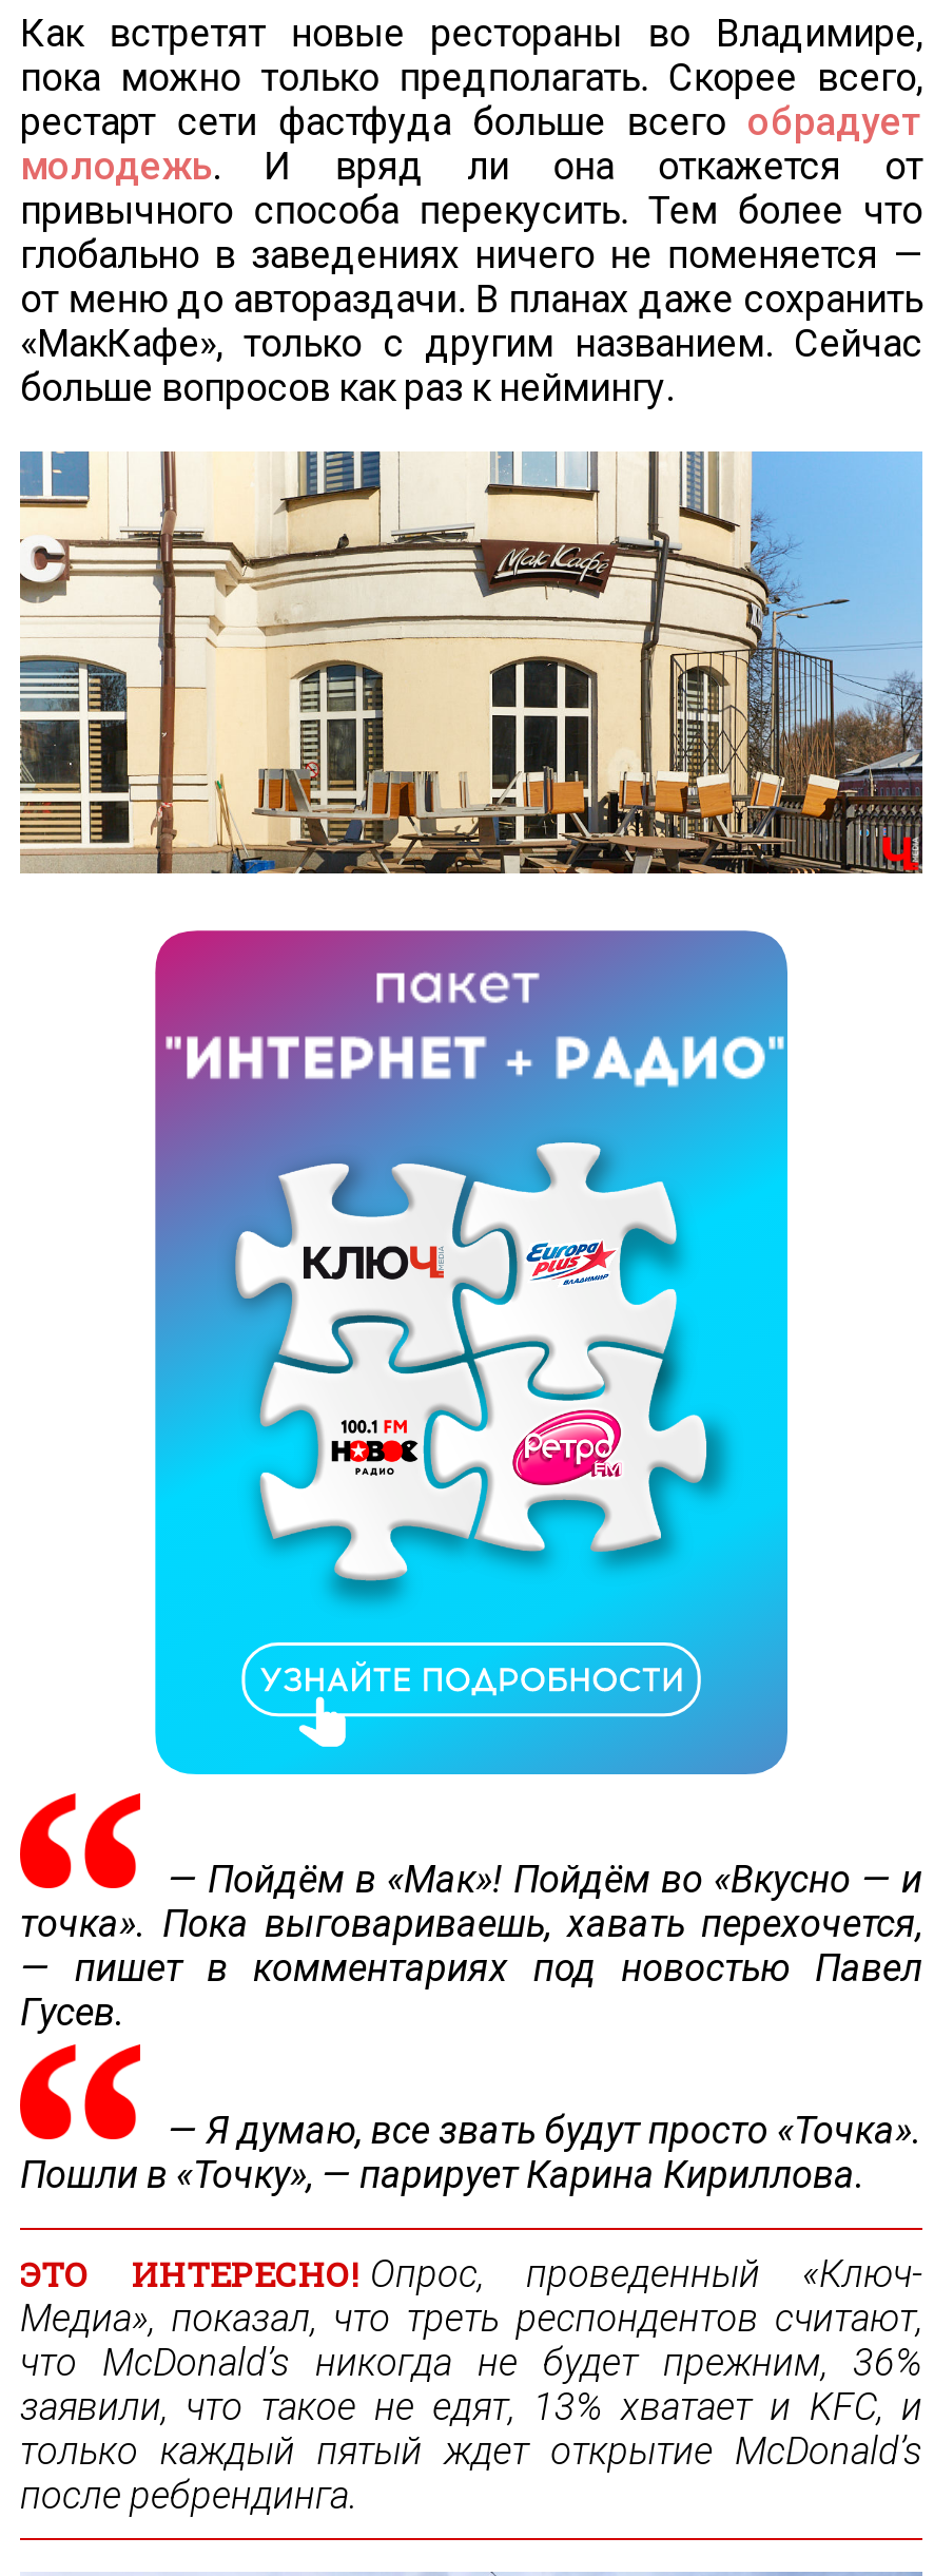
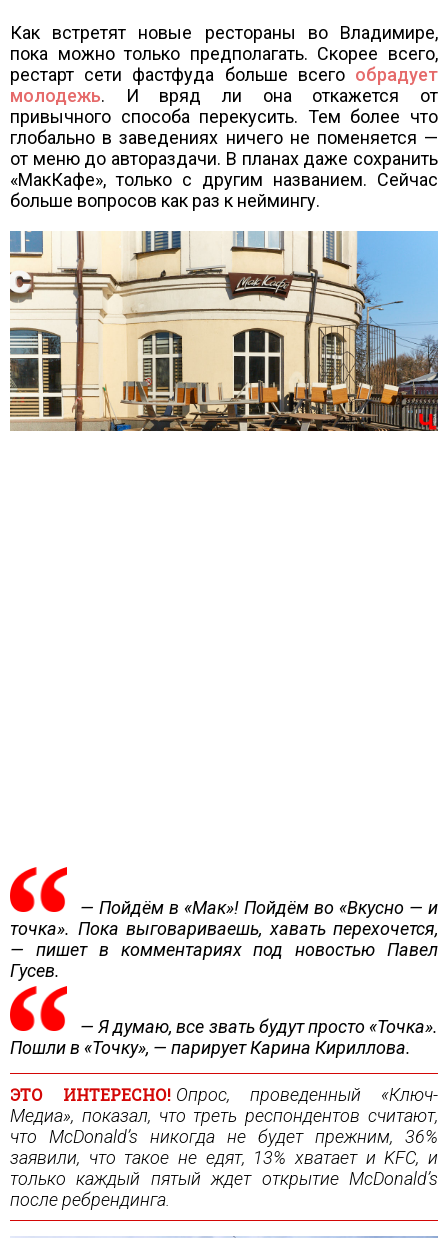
[153,928,790,1776] [image] -> none

